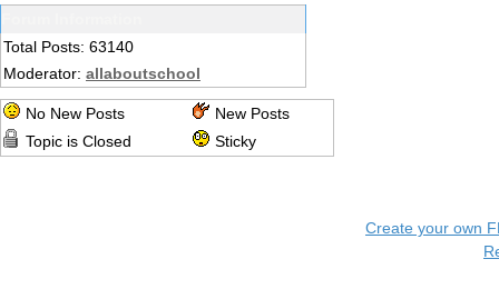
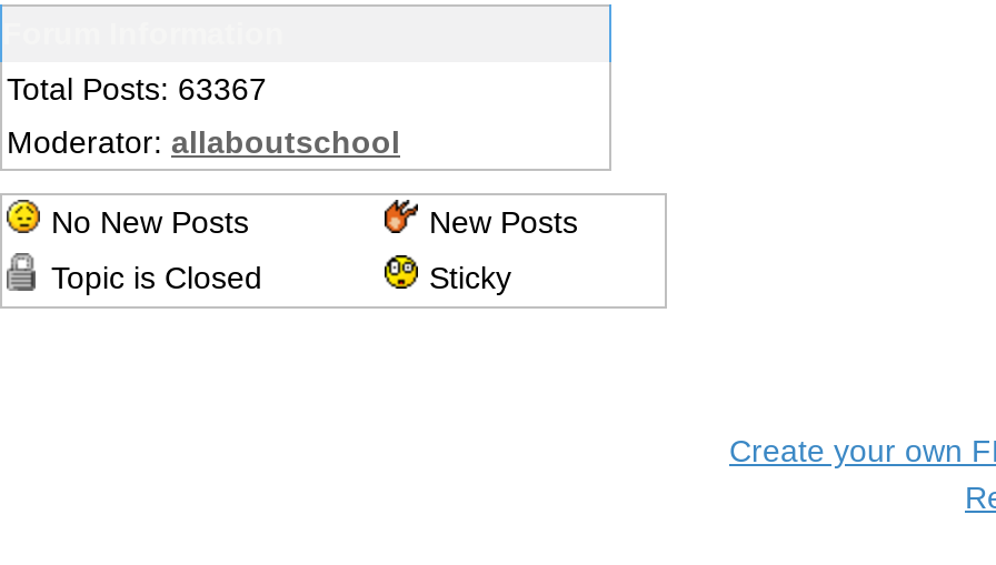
[3,38,134,56] Total Posts: 63140 -> [7,71,267,107] Total Posts: 63367

